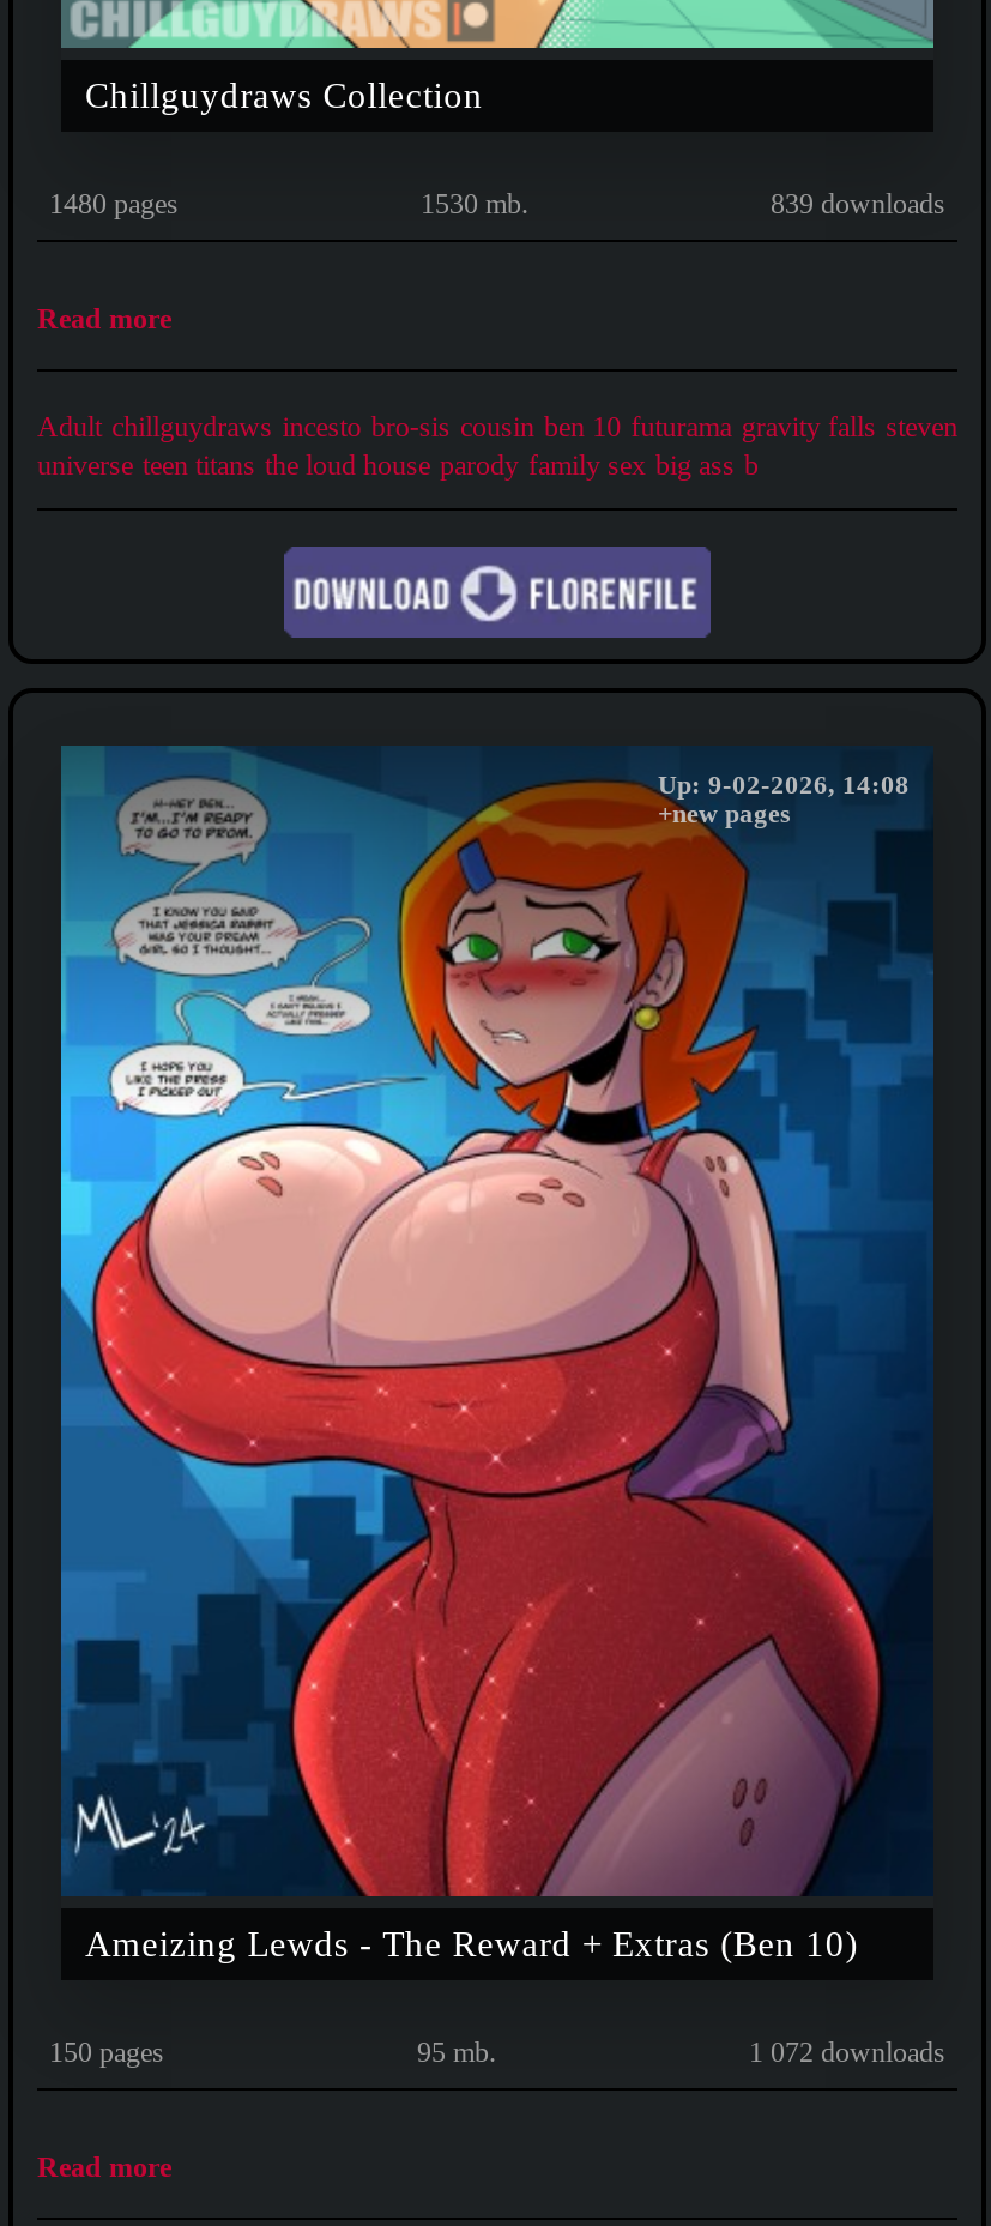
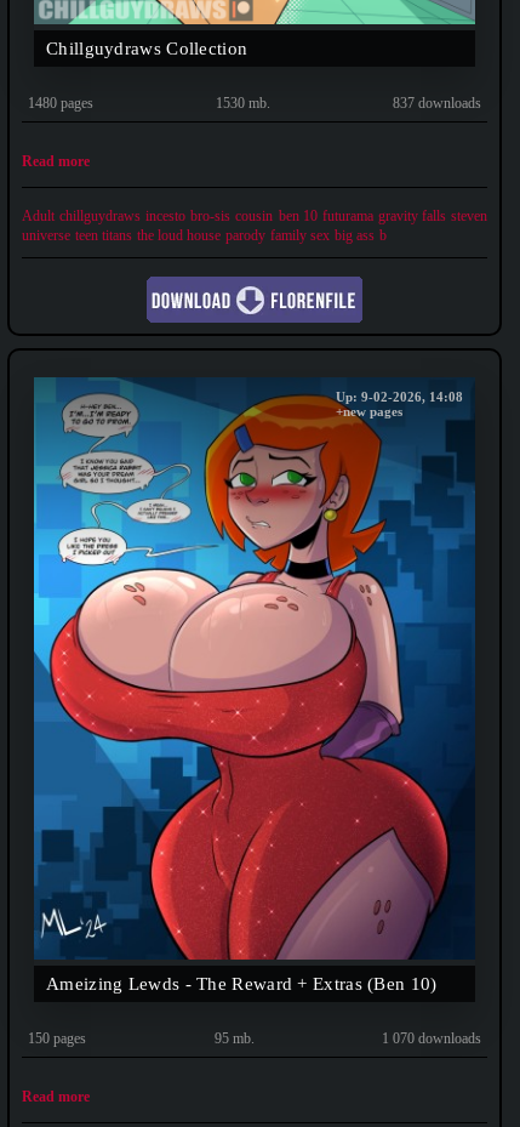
[771,188,945,221] 839 downloads -> [393,95,481,112] 837 downloads
[749,2037,945,2070] 1 072 downloads -> [382,1031,481,1048] 1 070 downloads

